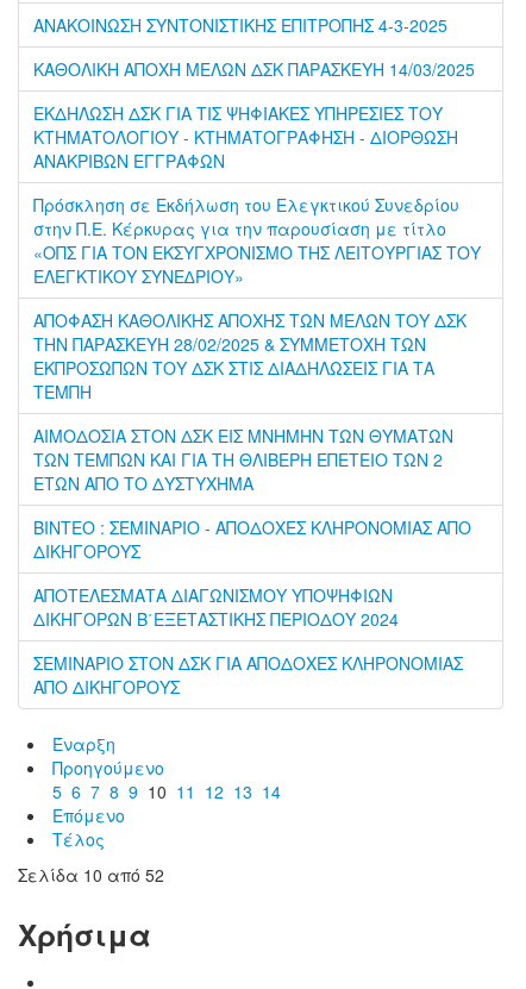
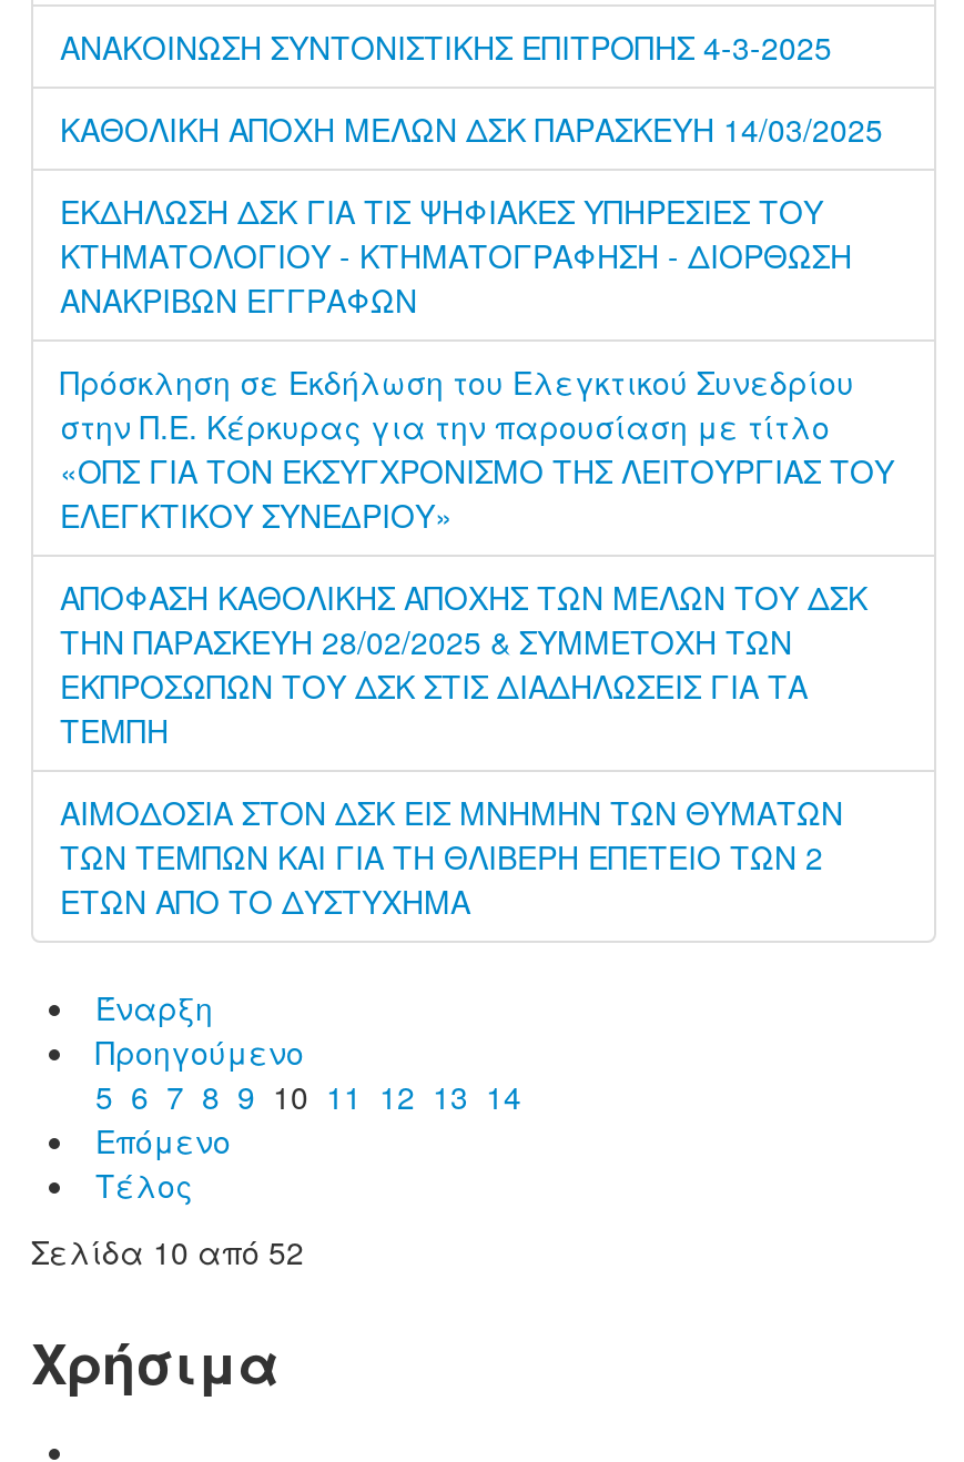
[33,515,471,698] ΒΙΝΤΕΟ : ΣΕΜΙΝΑΡΙΟ - ΑΠΟΔΟΧΕΣ ΚΛΗΡΟΝΟΜΙΑΣ ΑΠΟ | ΔΙΚΗΓΟΡΟΥΣ | ΑΠΟΤΕΛΕΣΜΑΤΑ ΔΙΑΓΩΝΙΣΜΟΥ ΥΠΟΨΗΦΙΩΝ | ΔΙΚΗΓΟΡΩΝ Β΄ΕΞΕΤΑΣΤΙΚΗΣ ΠΕΡΙΟΔΟΥ 2024 | ΣΕΜΙΝΑΡΙΟ ΣΤΟΝ ΔΣΚ ΓΙΑ ΑΠΟΔΟΧΕΣ ΚΛΗΡΟΝΟΜΙΑΣ | ΑΠΟ ΔΙΚΗΓΟΡΟΥΣ -> none

